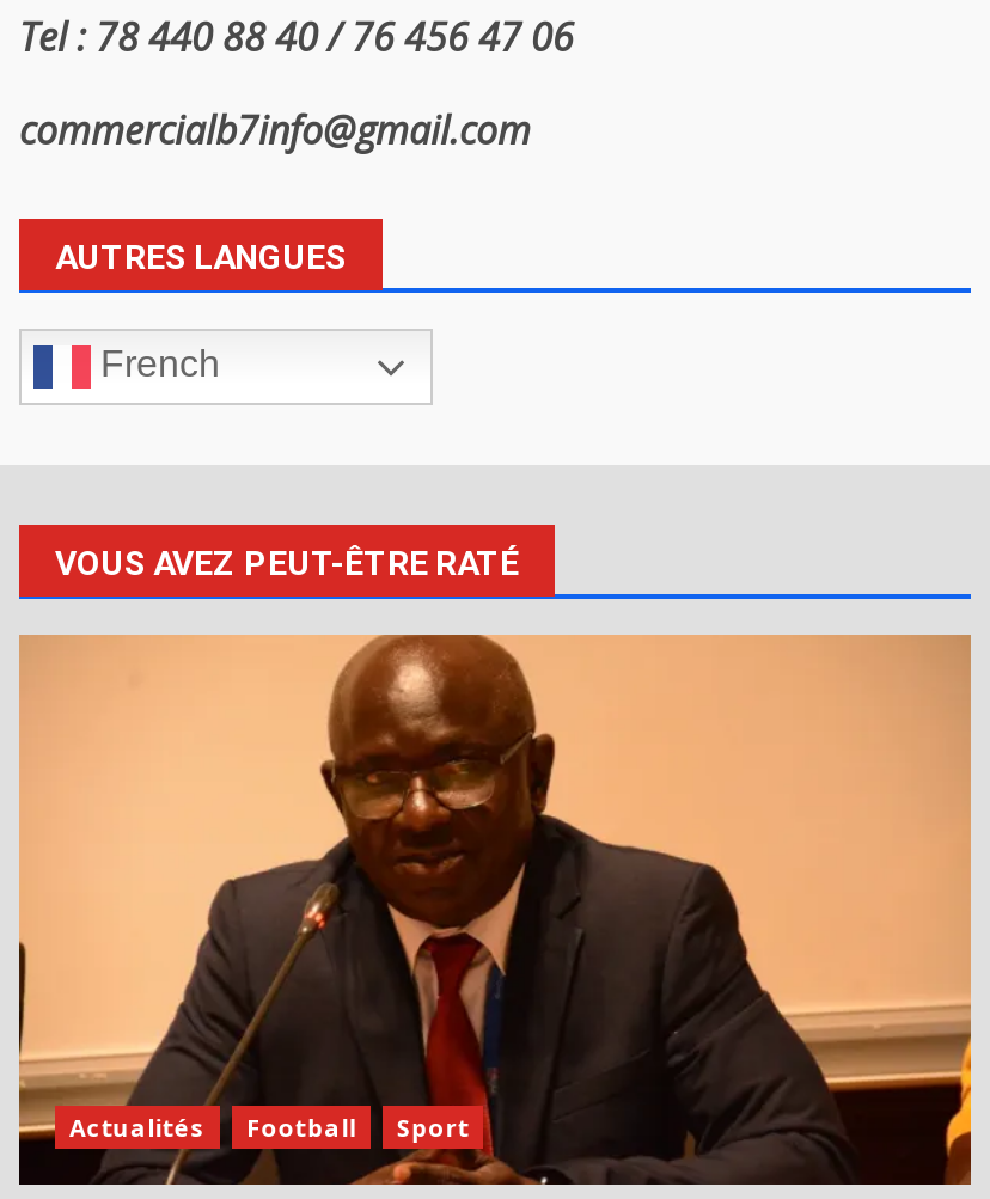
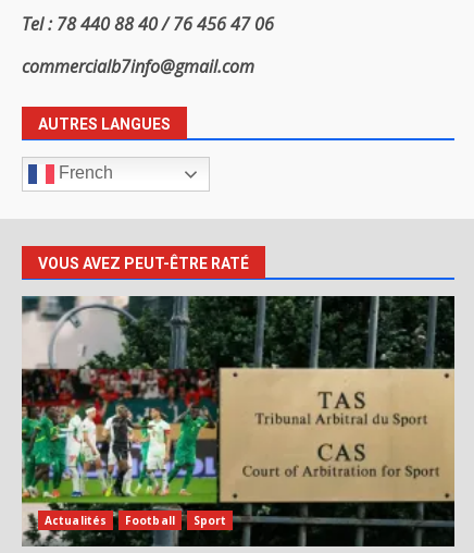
[17,632,973,1187] [image] -> [21,295,456,548] [image]

